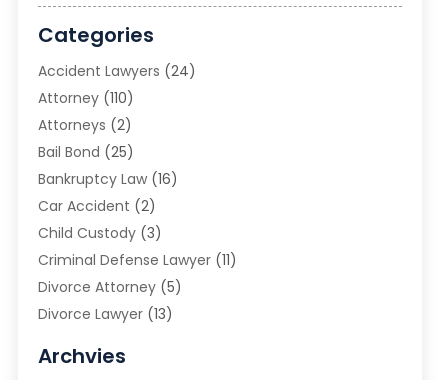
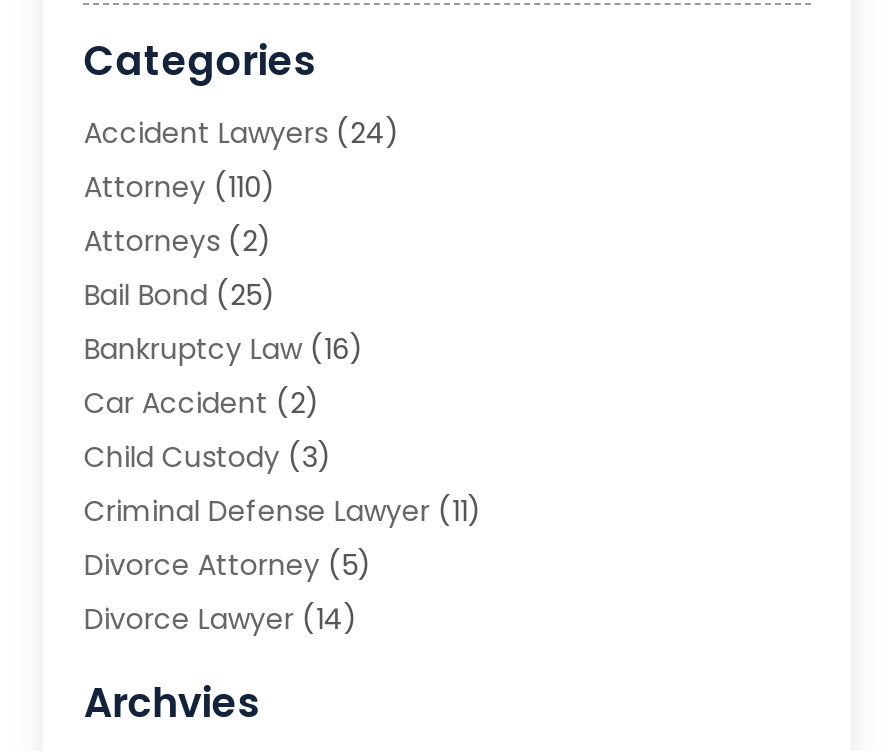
[38,304,173,324] Divorce Lawyer (13) -> [84,599,358,639] Divorce Lawyer (14)

